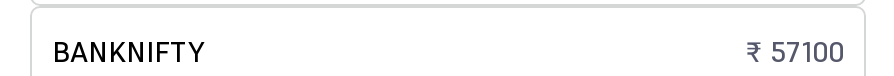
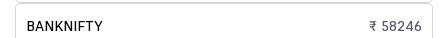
[746,34,844,70] ₹ 57100 -> [369,17,422,35] ₹ 58246

